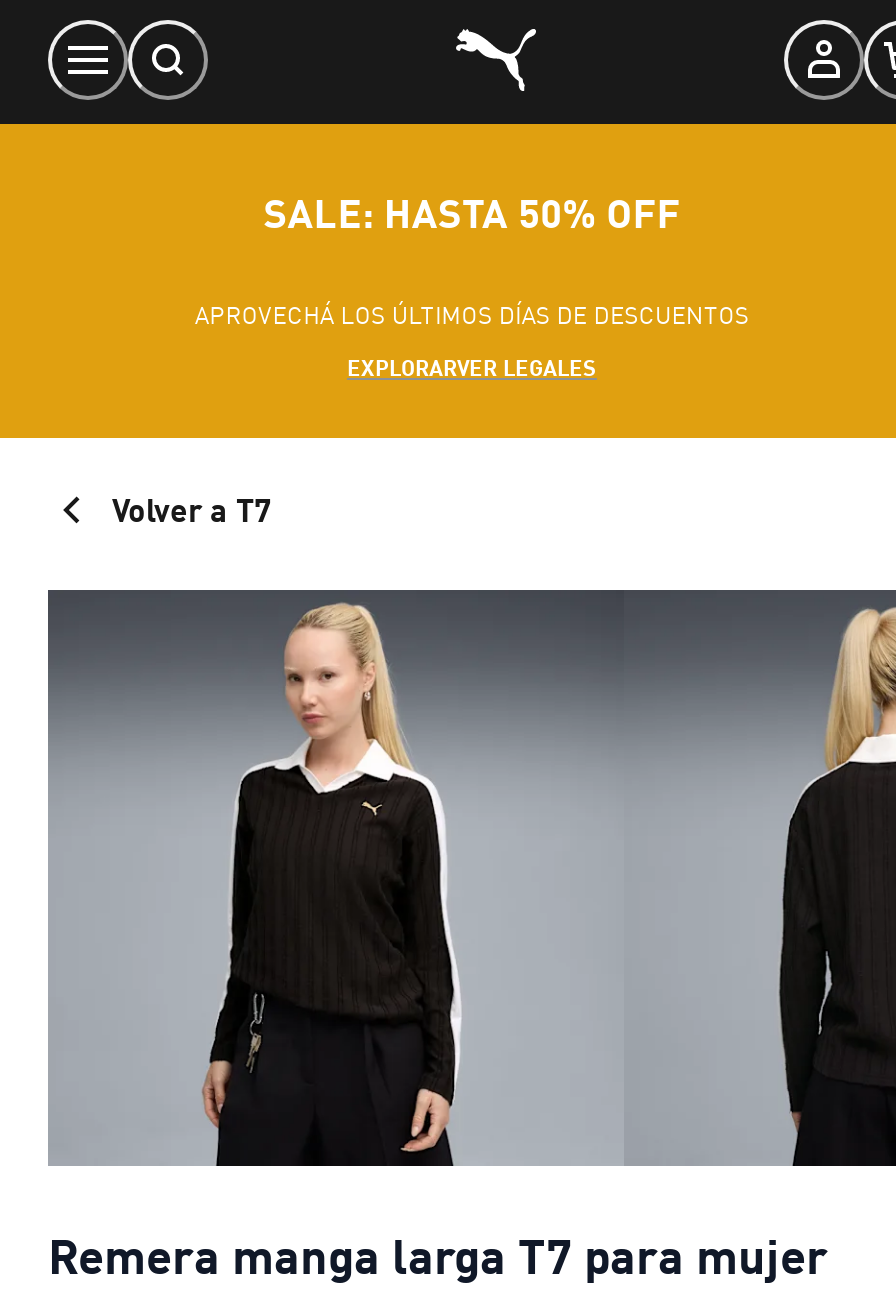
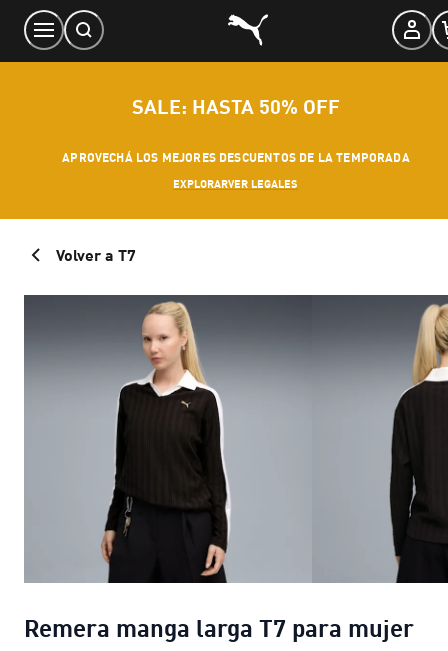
[195,300,749,330] APROVECHÁ LOS ÚLTIMOS DÍAS DE DESCUENTOS -> [62,150,410,165] APROVECHÁ LOS MEJORES DESCUENTOS DE LA TEMPORADA

